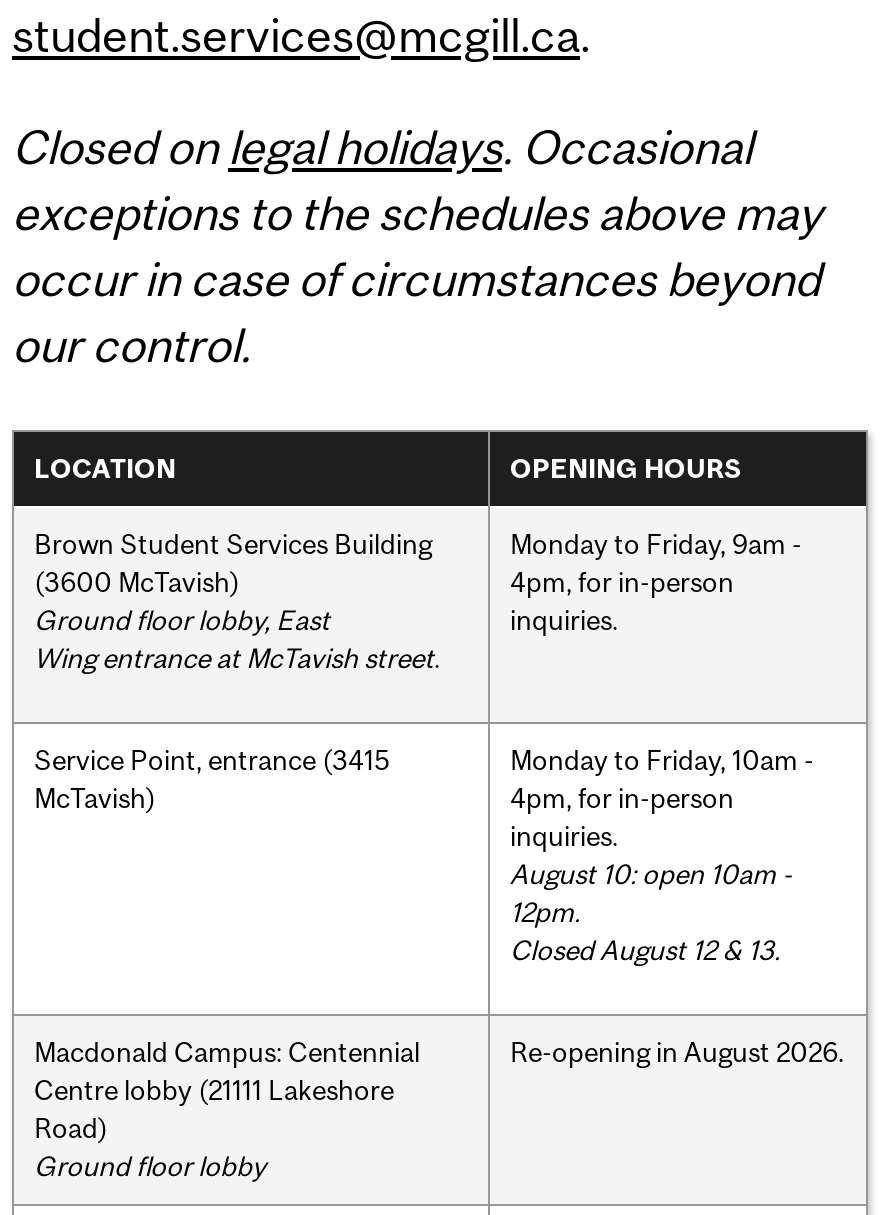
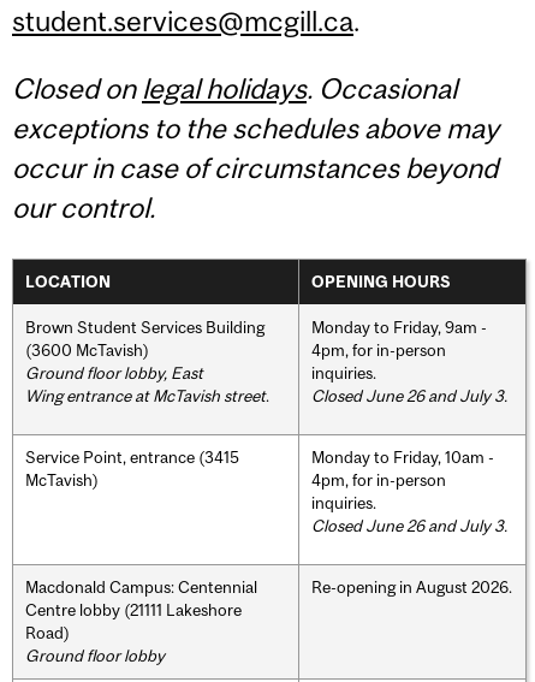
none -> [311,386,507,405] Closed June 26 and July 3.
[510,857,792,965] August 10: open 10am - | 12pm. | Closed August 12 & 13. -> [311,516,507,535] Closed June 26 and July 3.

